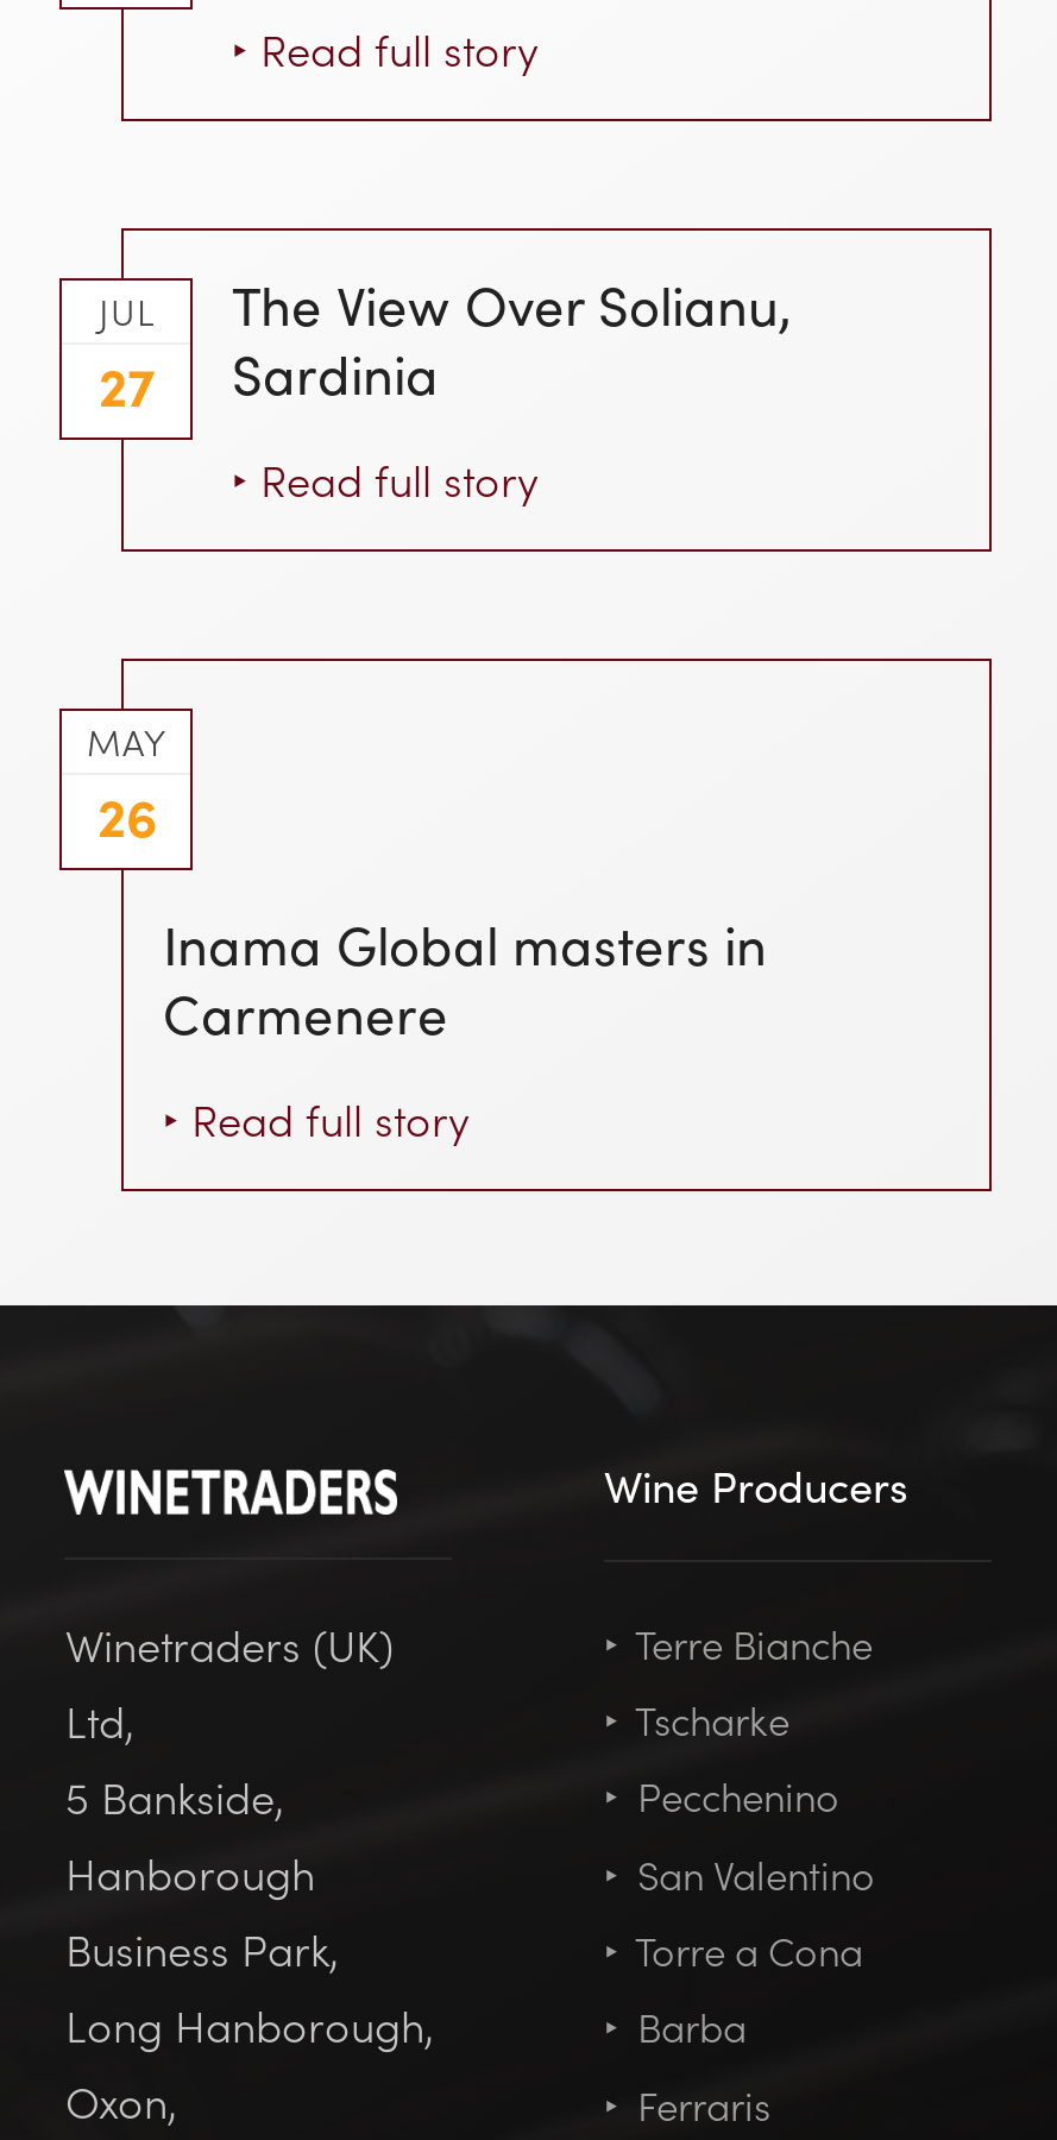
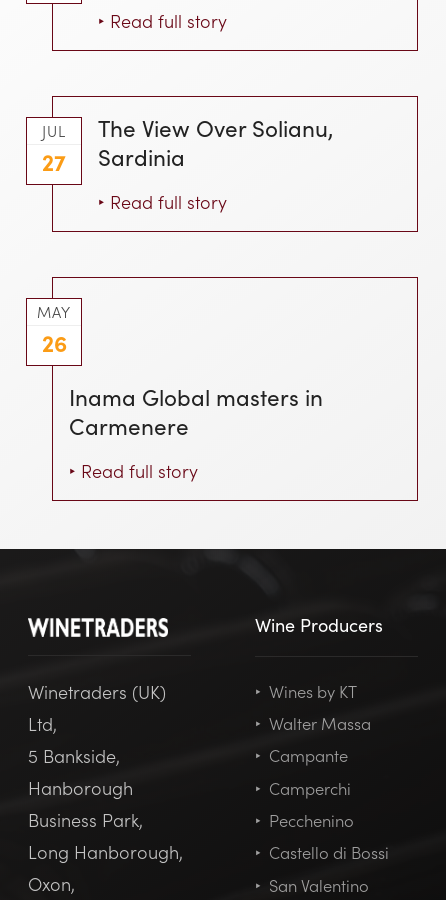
[604,1614,873,1745] ‣ Terre Bianche | ‣ Tscharke -> [255,679,371,799] ‣ Wines by KT | ‣ Walter Massa | ‣ Campante | ‣ Camperchi
moved [604,1767,839,1822] -> [255,808,354,831]: ‣ Pecchenino
moved [604,1844,875,1899] -> [255,873,369,896]: ‣ San Valentino
[604,1921,863,2130] ‣ Torre a Cona | ‣ Barba | ‣ Ferraris -> none
none -> [255,840,389,863] ‣ Castello di Bossi

